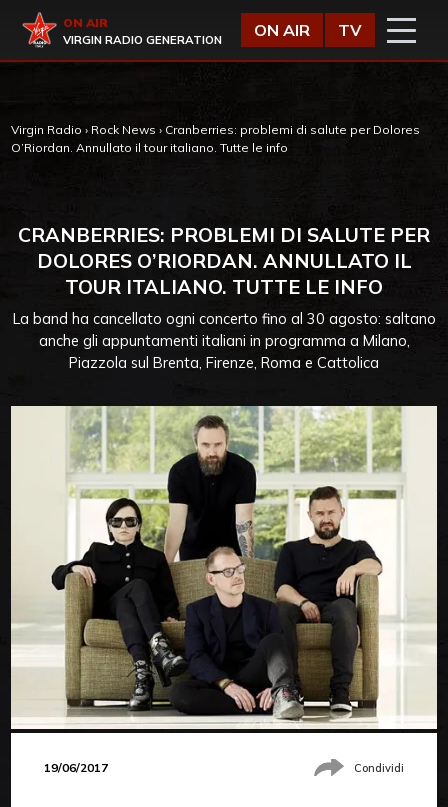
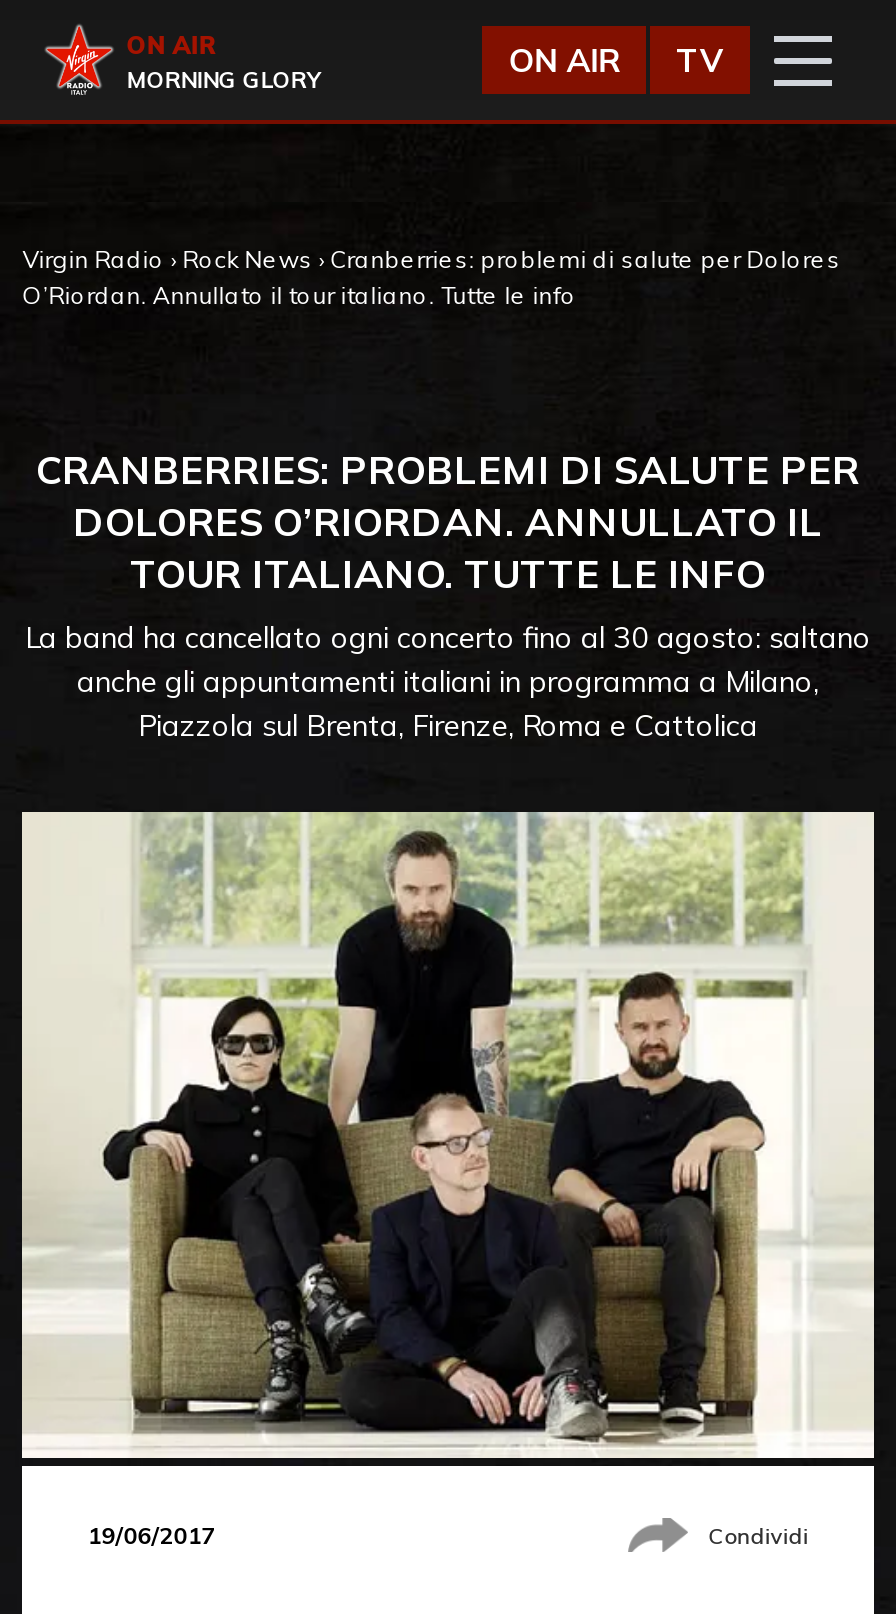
[63,33,222,47] VIRGIN RADIO GENERATION -> [126,66,320,94] MORNING GLORY

